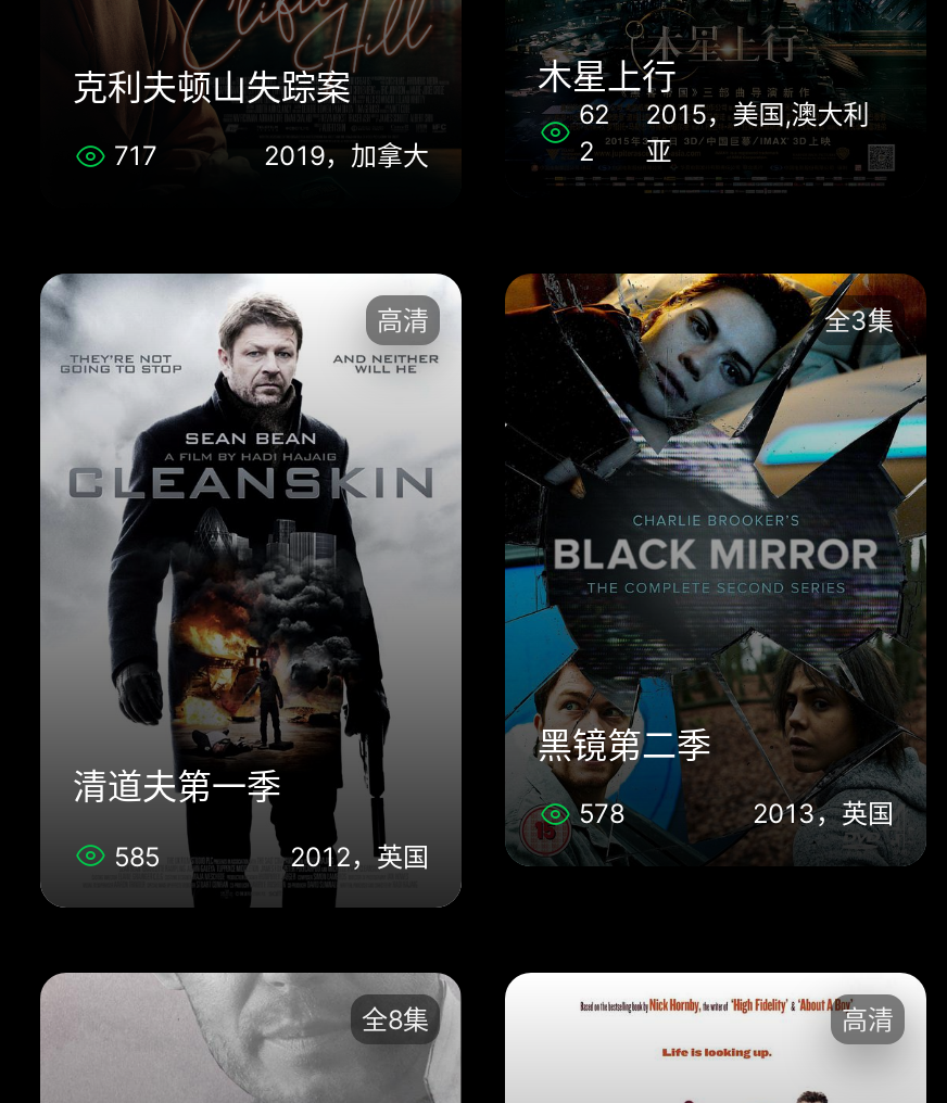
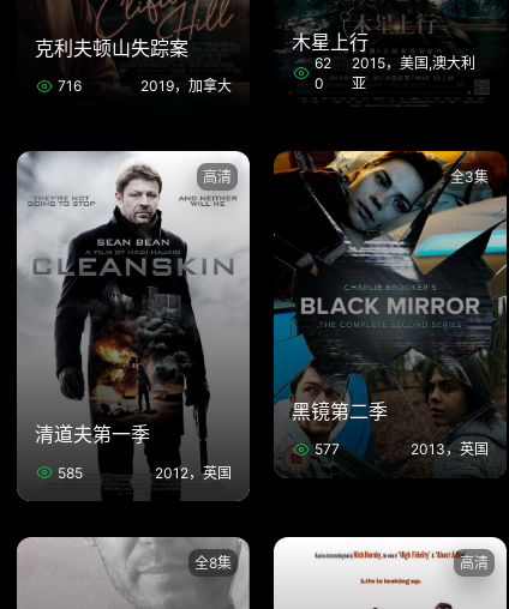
[114,139,157,172] 717 -> [58,77,82,95] 716
[579,135,672,168] 2 亚 -> [315,75,367,93] 0 亚
[579,798,624,831] 578 -> [315,441,340,459] 577

